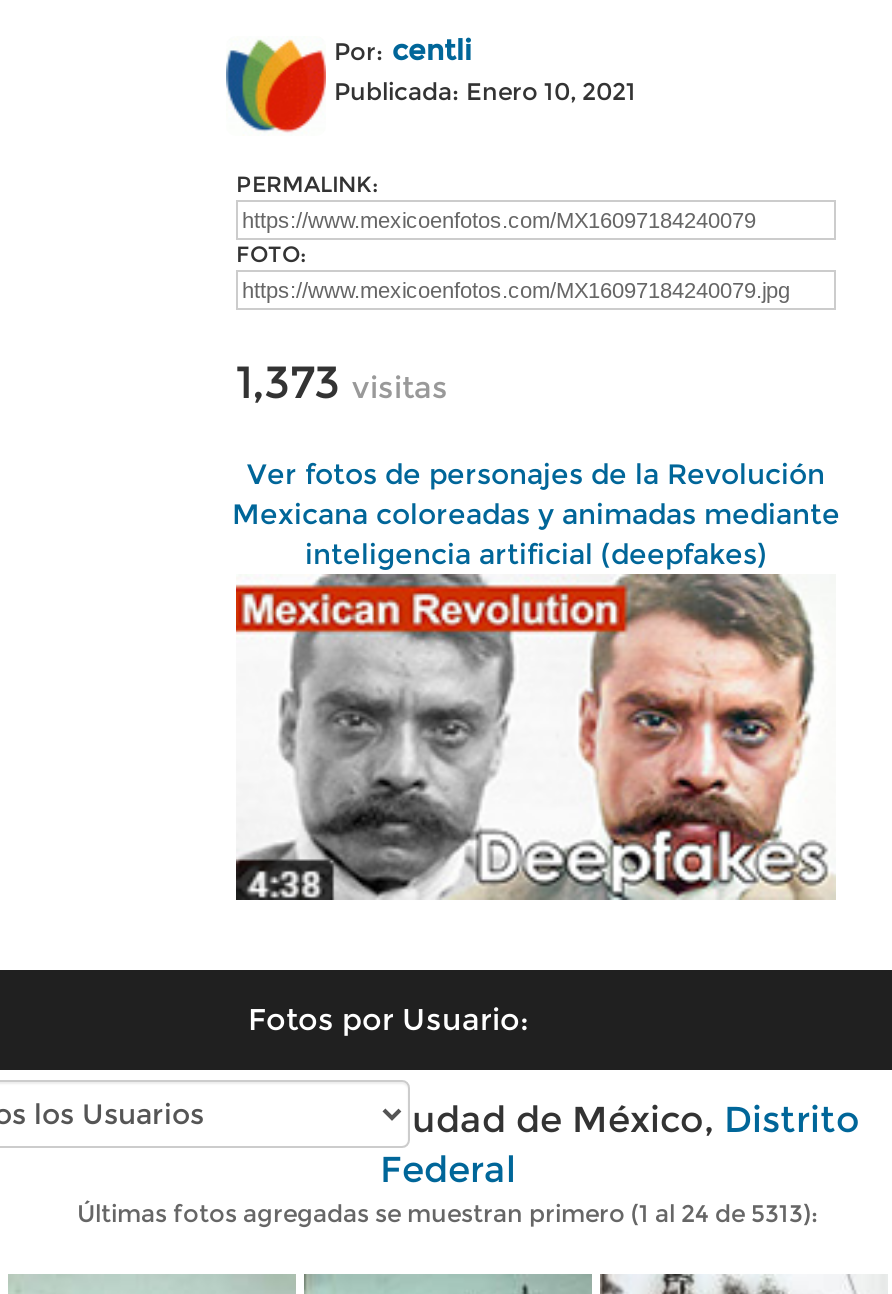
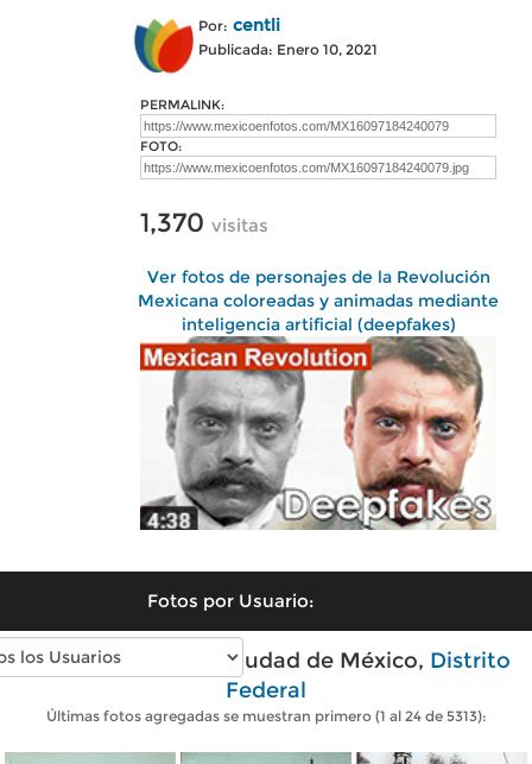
[236,354,448,410] 1,373 visitas -> [140,206,268,239] 1,370 visitas

